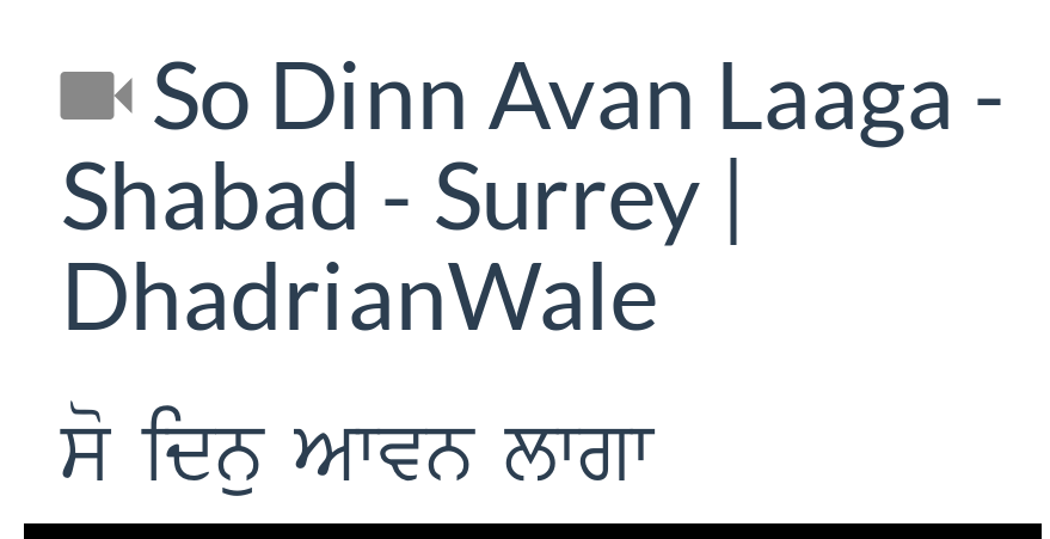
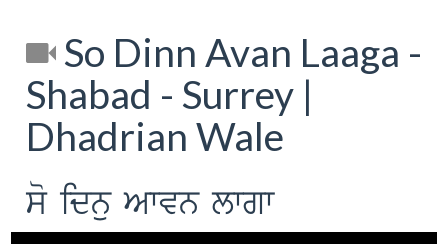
[60,239,657,349] DhadrianWale -> [26,113,284,159] Dhadrian Wale

